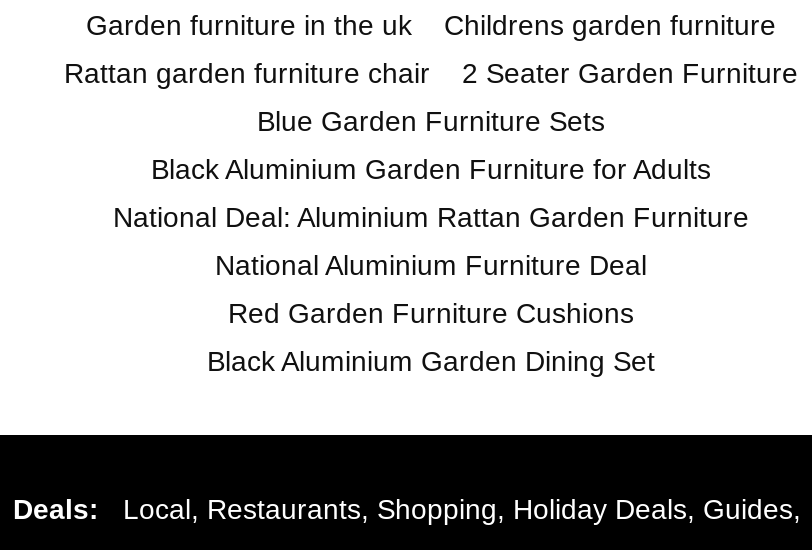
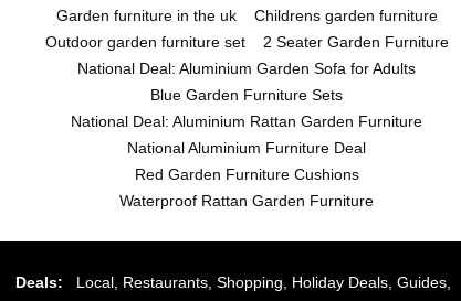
[64,57,430,89] Rattan garden furniture chair -> [45,33,245,51] Outdoor garden furniture set
none -> [77,60,416,77] National Deal: Aluminium Garden Sofa for Adults
moved [257,105,605,137] -> [150,86,343,104]: Blue Garden Furniture Sets
[151,153,711,185] Black Aluminium Garden Furniture for Adults -> none
[207,345,655,377] Black Aluminium Garden Dining Set -> [119,192,374,209] Waterproof Rattan Garden Furniture

